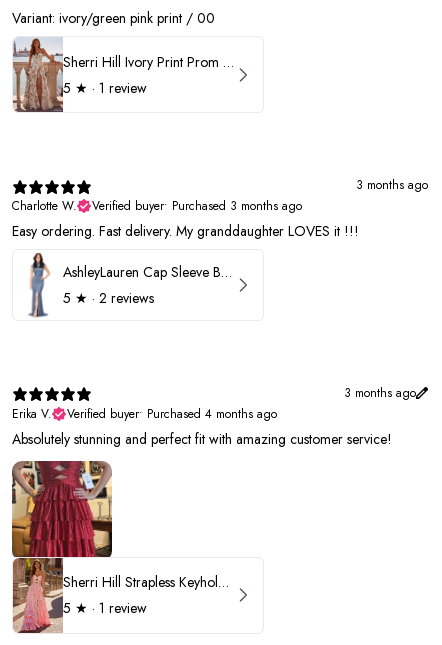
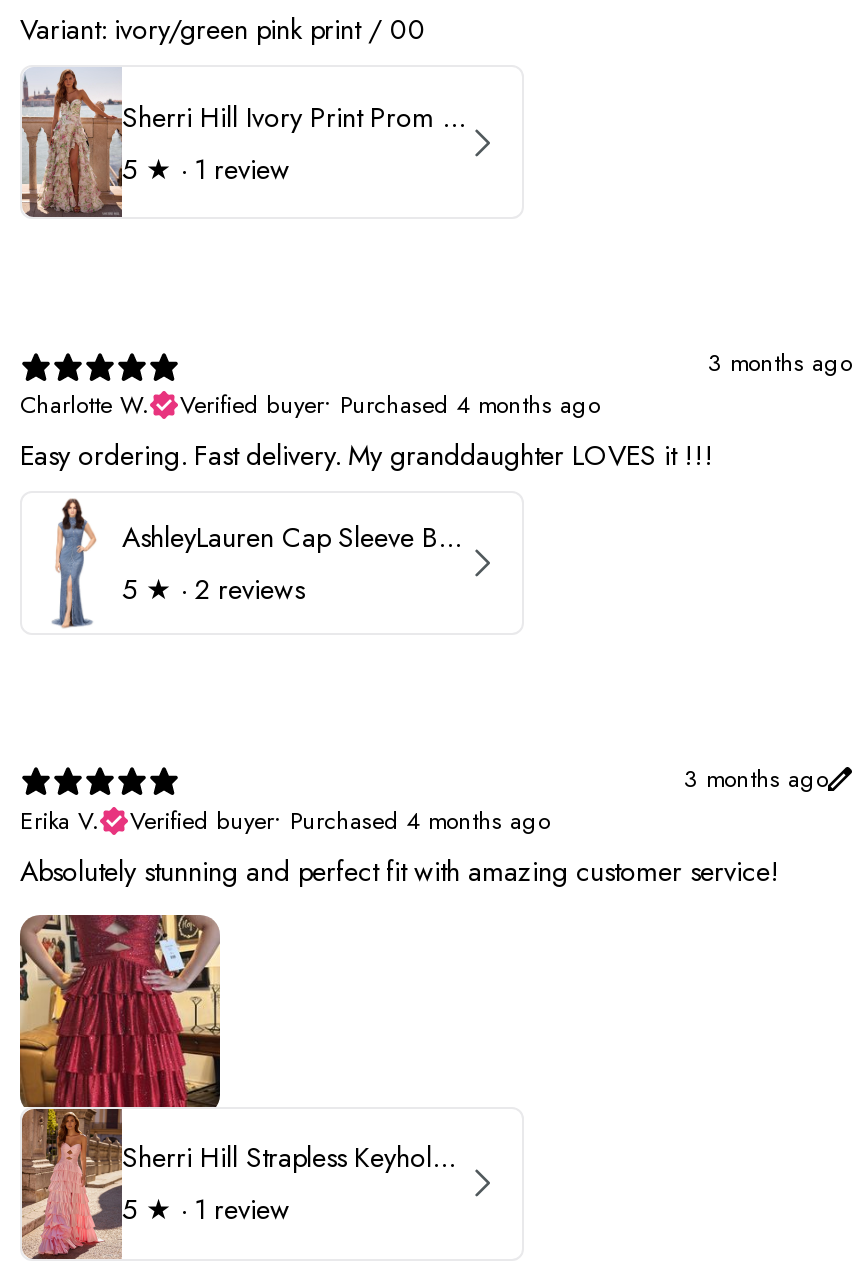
[92,197,302,215] Verified buyer • Purchased 3 months ago -> [180,387,600,423] Verified buyer • Purchased 4 months ago

